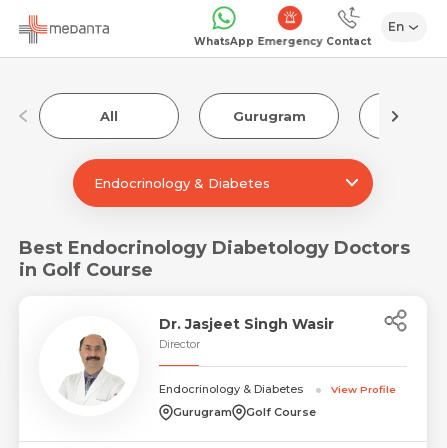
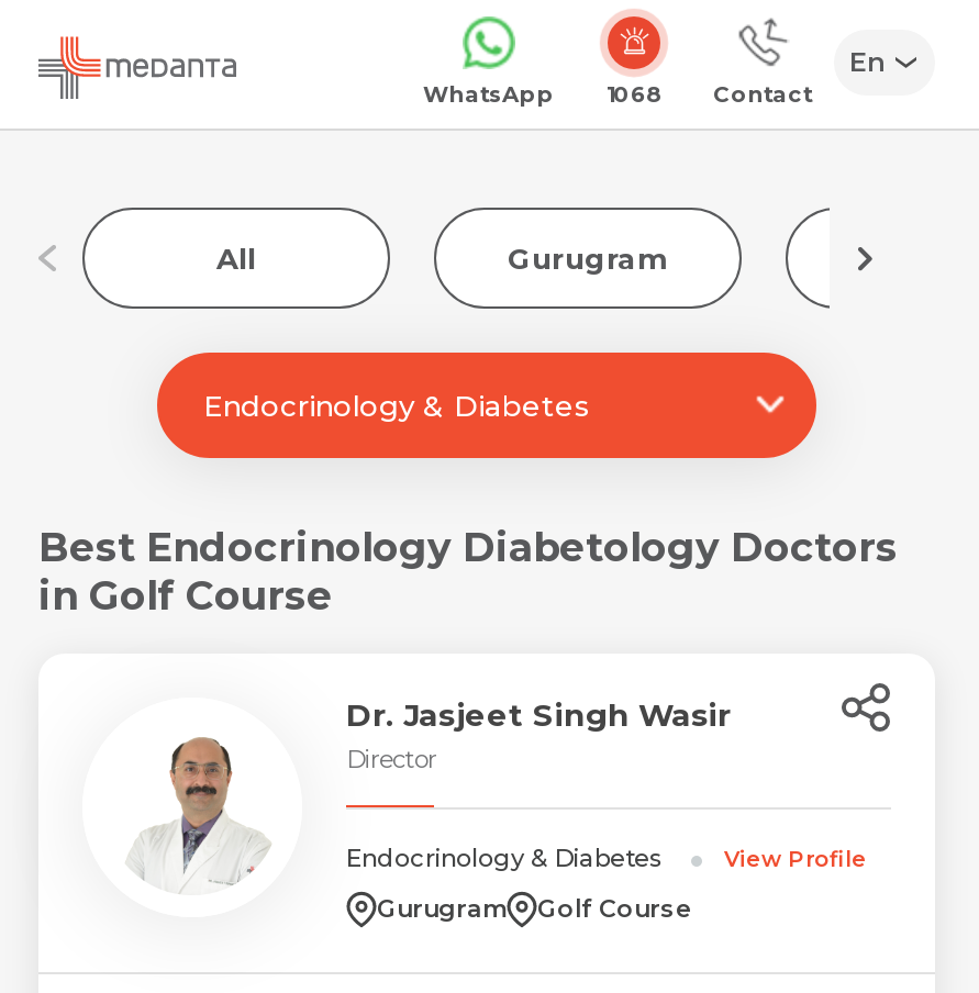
[194,34,371,48] WhatsApp Emergency Contact -> [423,80,812,109] WhatsApp | Contact

